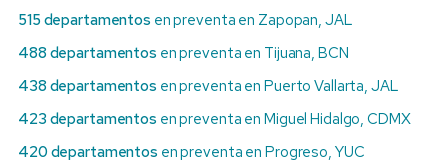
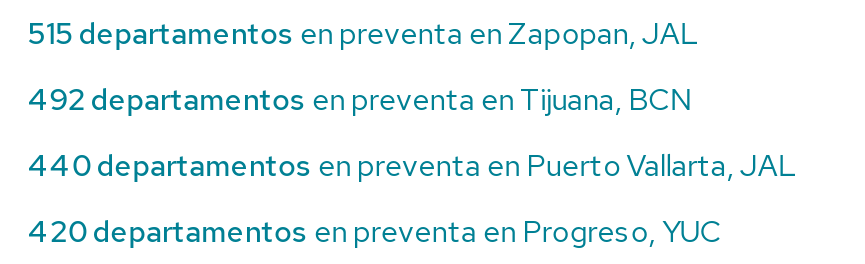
[18,43,411,129] 488 departamentos en preventa en Tijuana, BCN | 438 departamentos en preventa en Puerto Vallarta, JAL | 423 departamentos en preventa en Miguel Hidalgo, CDMX -> [28,79,795,185] 492 departamentos en preventa en Tijuana, BCN | 440 departamentos en preventa en Puerto Vallarta, JAL

